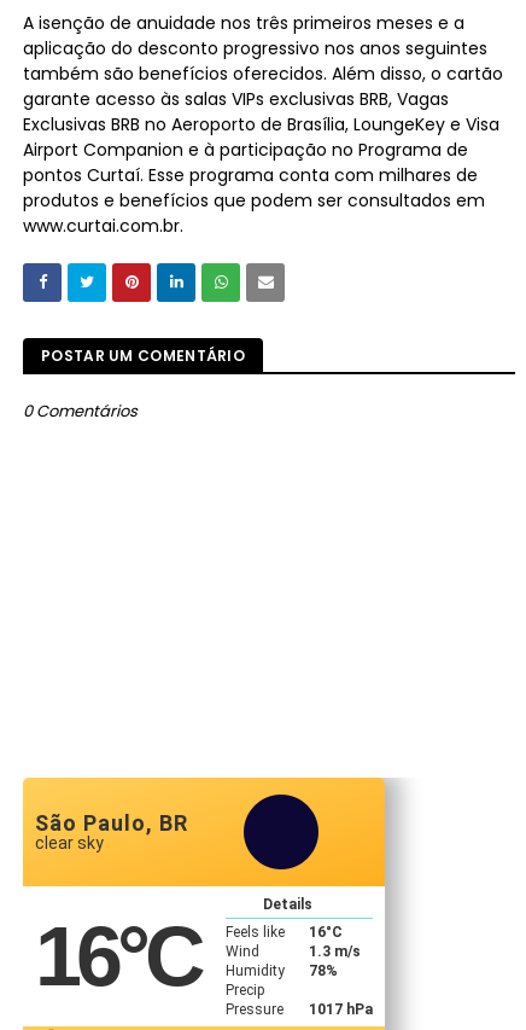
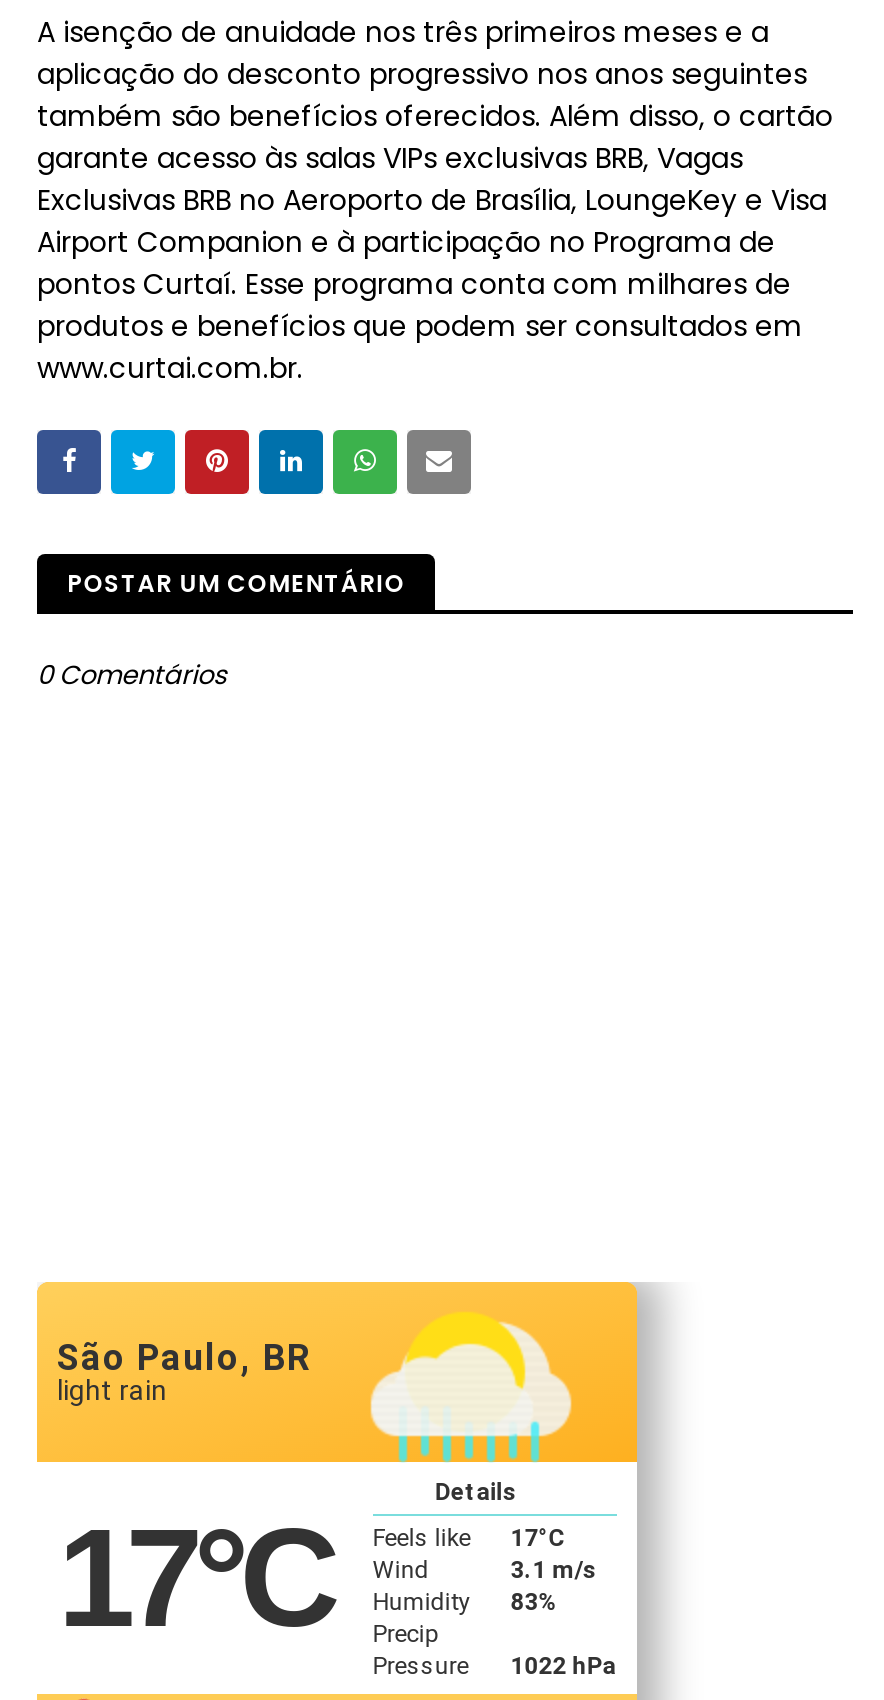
[224,793,345,940] [image] | 16°C -> [369,1310,573,1551] [image] | 17°C
[35,833,104,852] clear sky -> [57,1374,167,1406] light rain
[35,909,201,1003] 16°C -> [57,1500,331,1656] 17°C
[309,942,360,959] 1.3 m/s -> [511,1555,597,1583] 3.1 m/s
[309,962,338,979] 78% -> [511,1587,559,1615] 83%
[225,1000,373,1017] Pressure 1017 hPa -> [373,1651,617,1679] Pressure 1022 hPa

